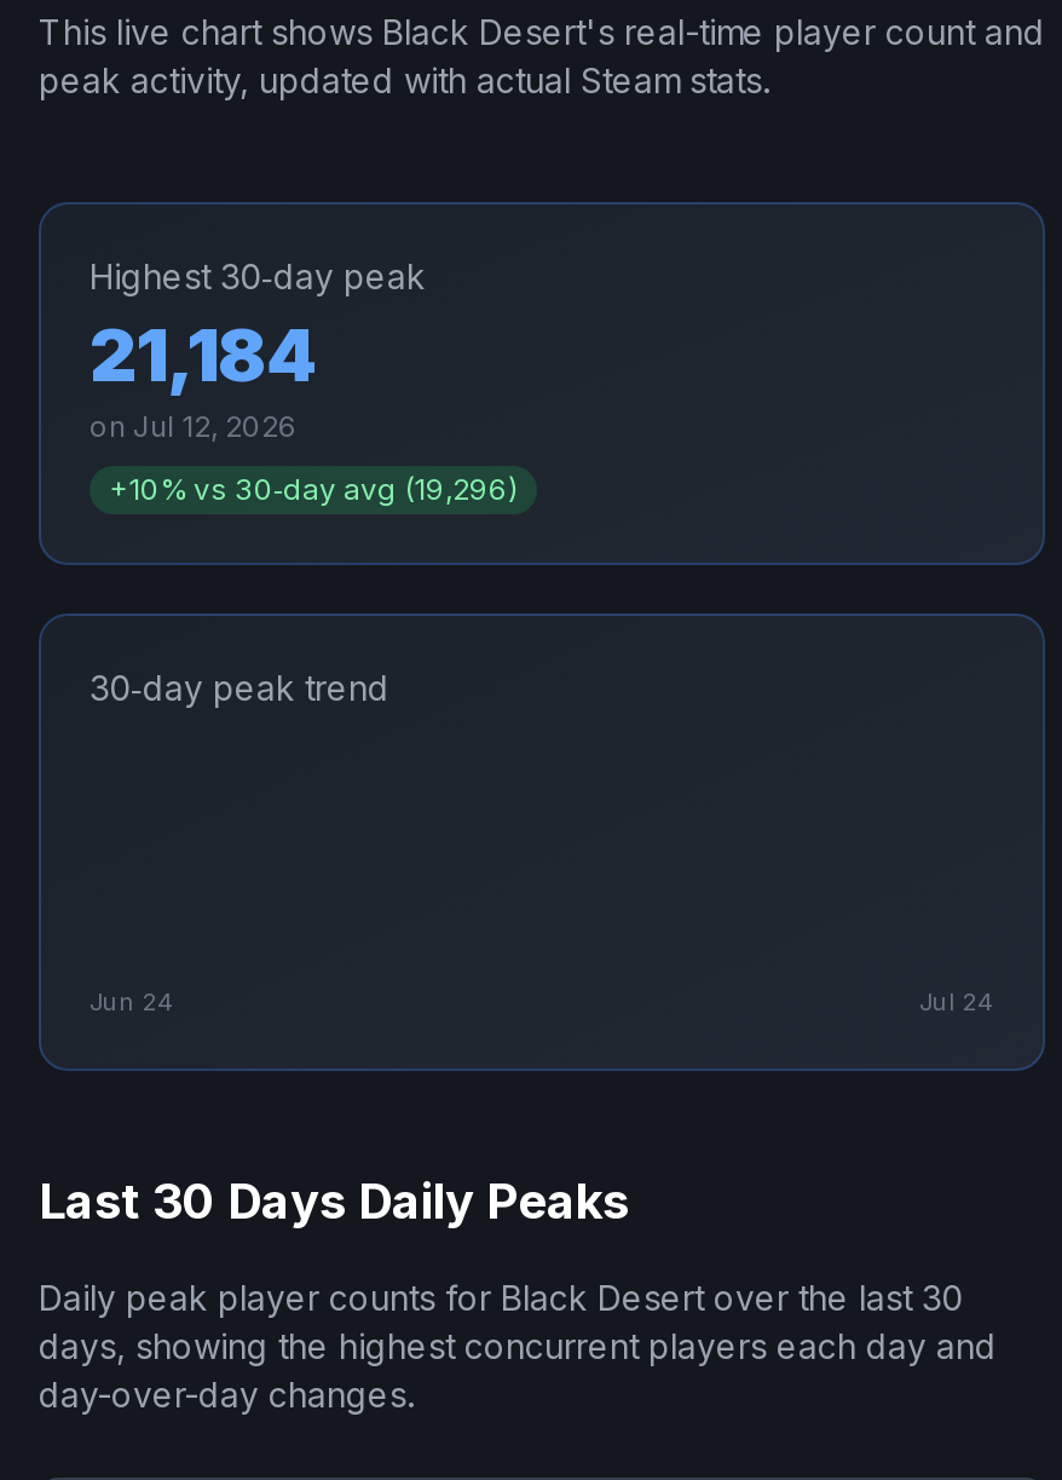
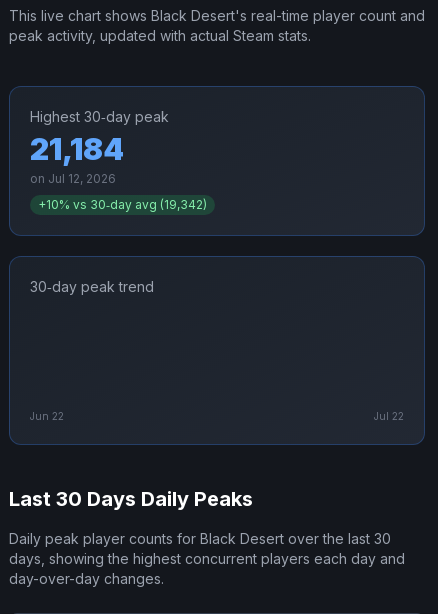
[109,472,518,508] +10% vs 30‑day avg (19,296) -> [38,197,207,212] +10% vs 30‑day avg (19,342)
[90,987,174,1017] Jun 24 -> [30,410,64,422] Jun 22
[919,987,994,1017] Jul 24 -> [374,410,404,422] Jul 22

